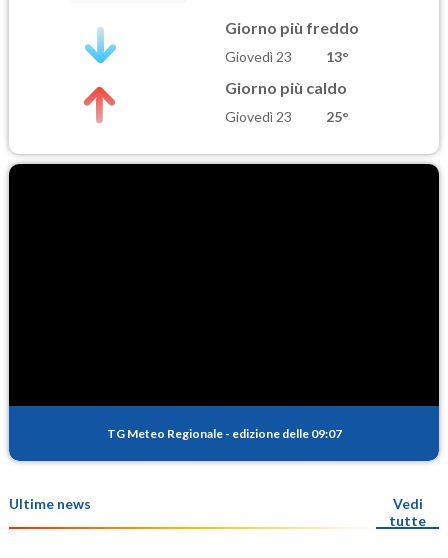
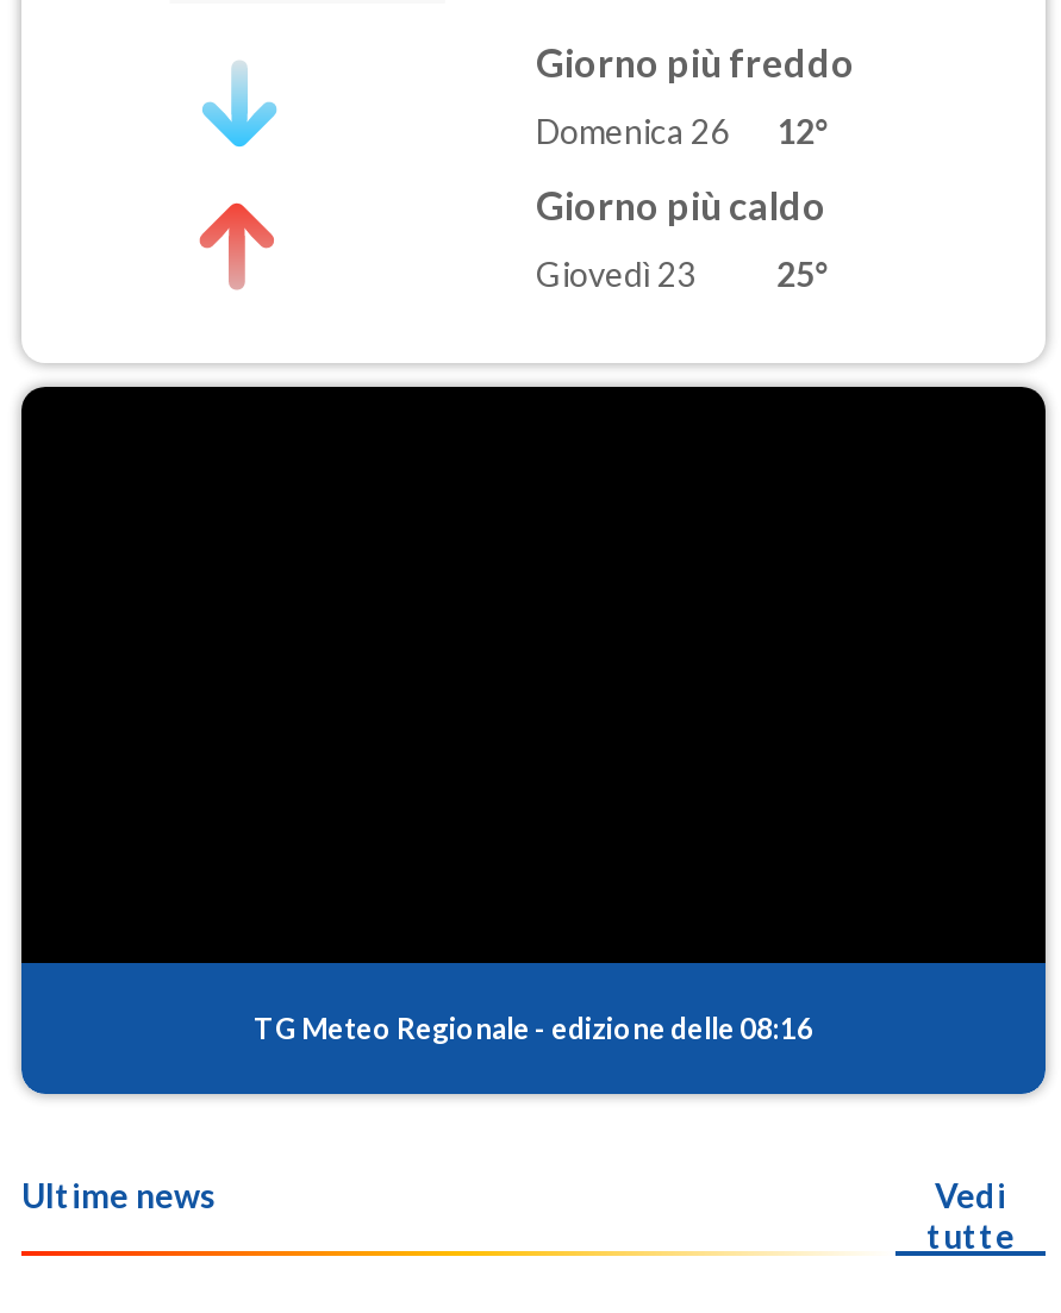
[225,48,349,65] Giovedì 23 | 13° -> [536,111,831,151] Domenica 26 | 12°
[106,425,341,440] TG Meteo Regionale - edizione delle 09:07 -> [254,1009,813,1045] TG Meteo Regionale - edizione delle 08:16

